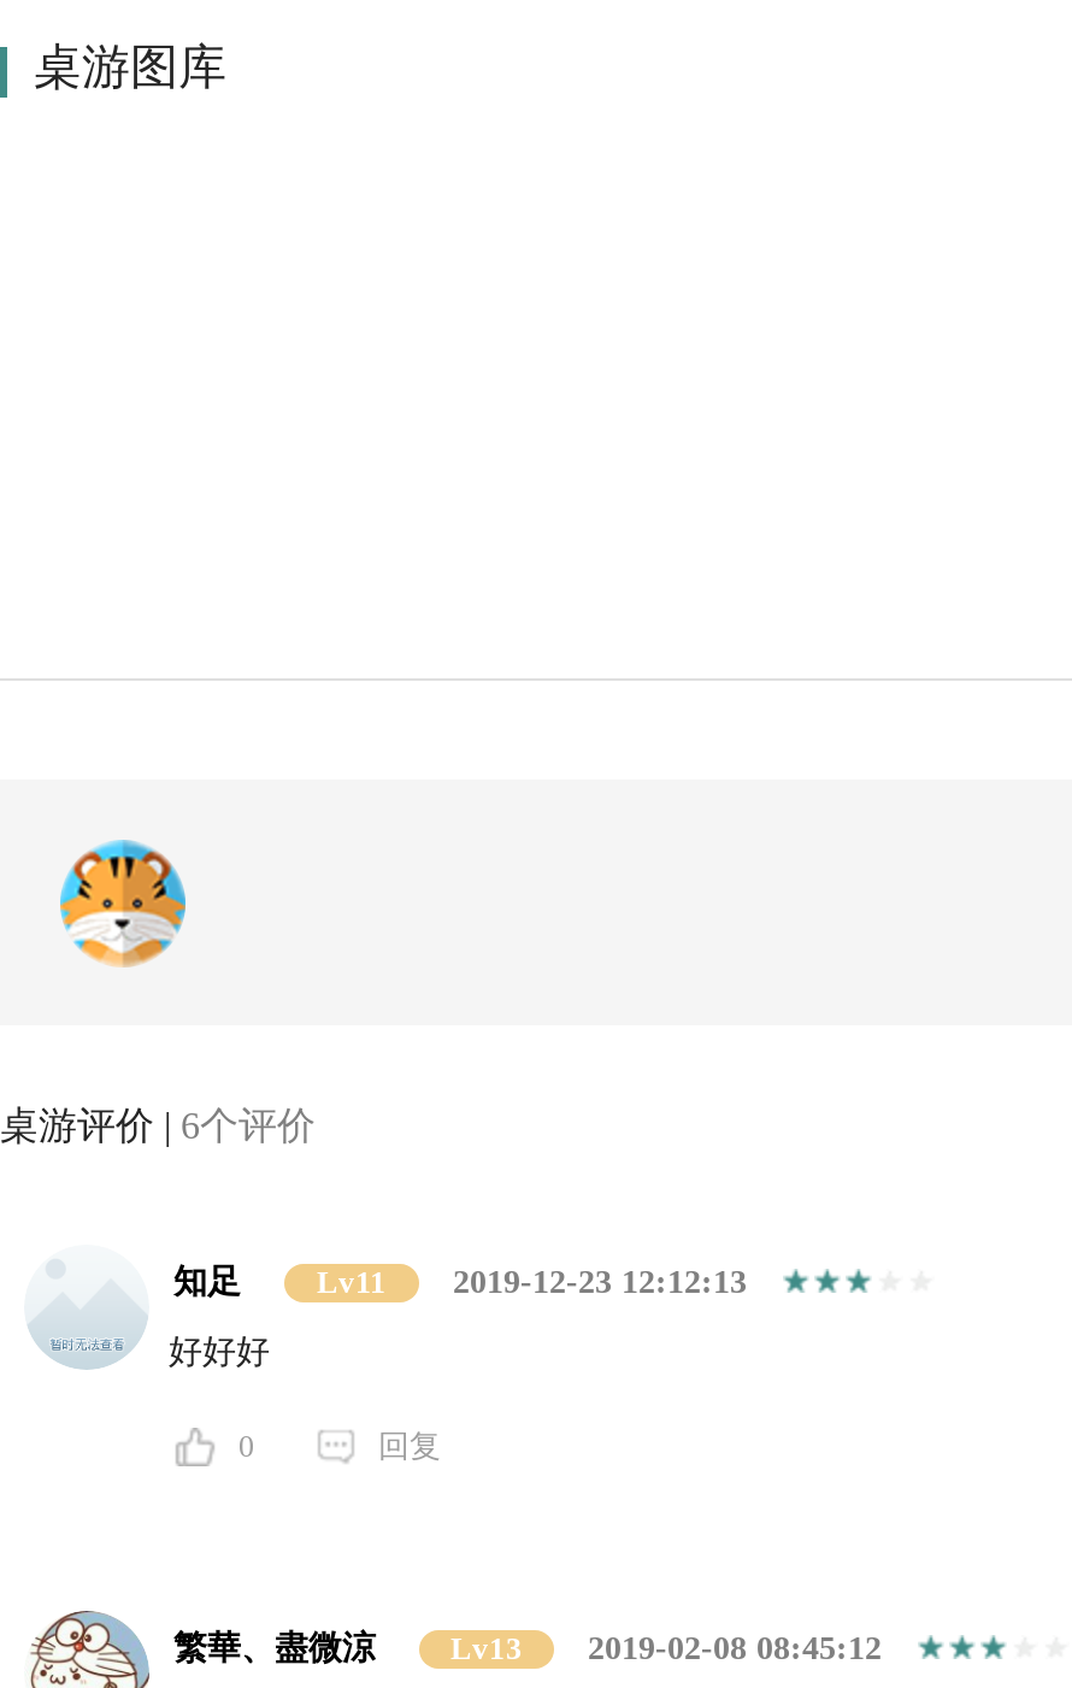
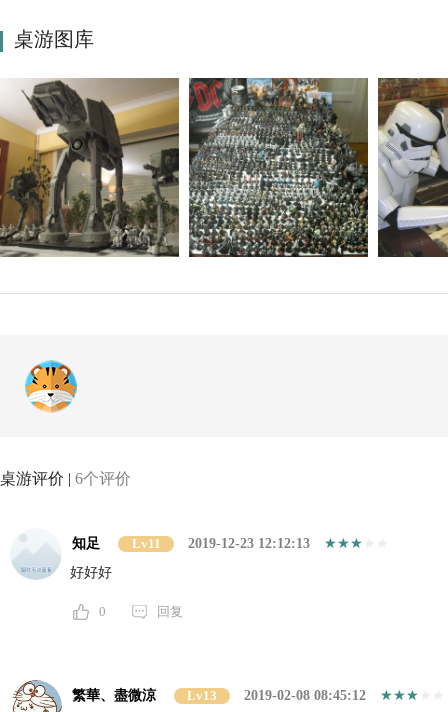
none -> [3,77,180,258] [image]
none -> [188,77,369,258] [image]
none -> [377,77,445,258] [image]

